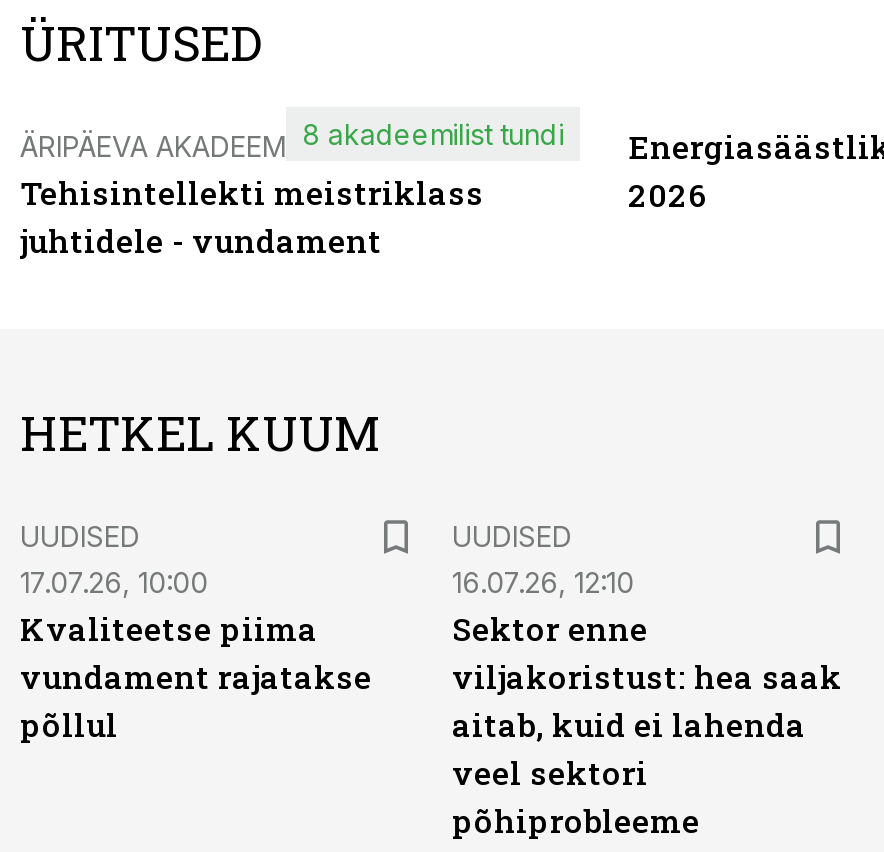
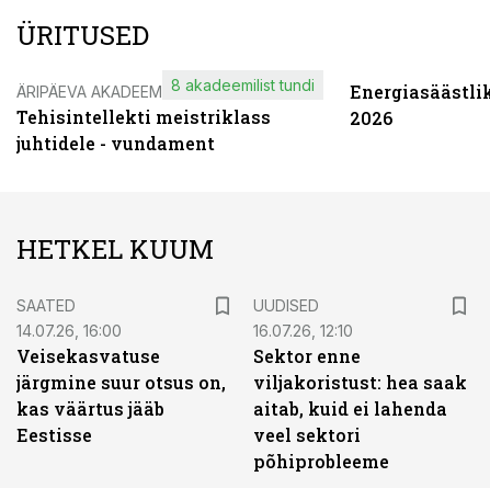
[20,519,372,745] UUDISED | 17.07.26, 10:00 | Kvaliteetse piima | vundament rajatakse | põllul -> [16,296,226,446] SAATED | 14.07.26, 16:00 | Veisekasvatuse | järgmine suur otsus on, | kas väärtus jääb | Eestisse

